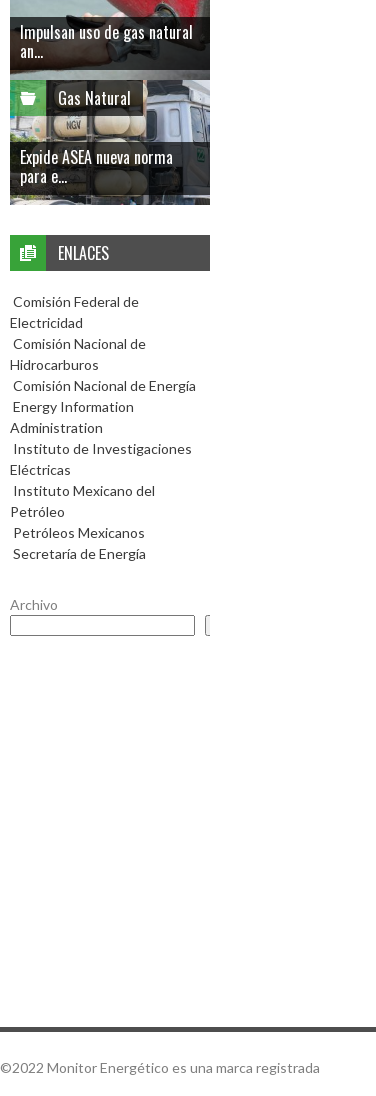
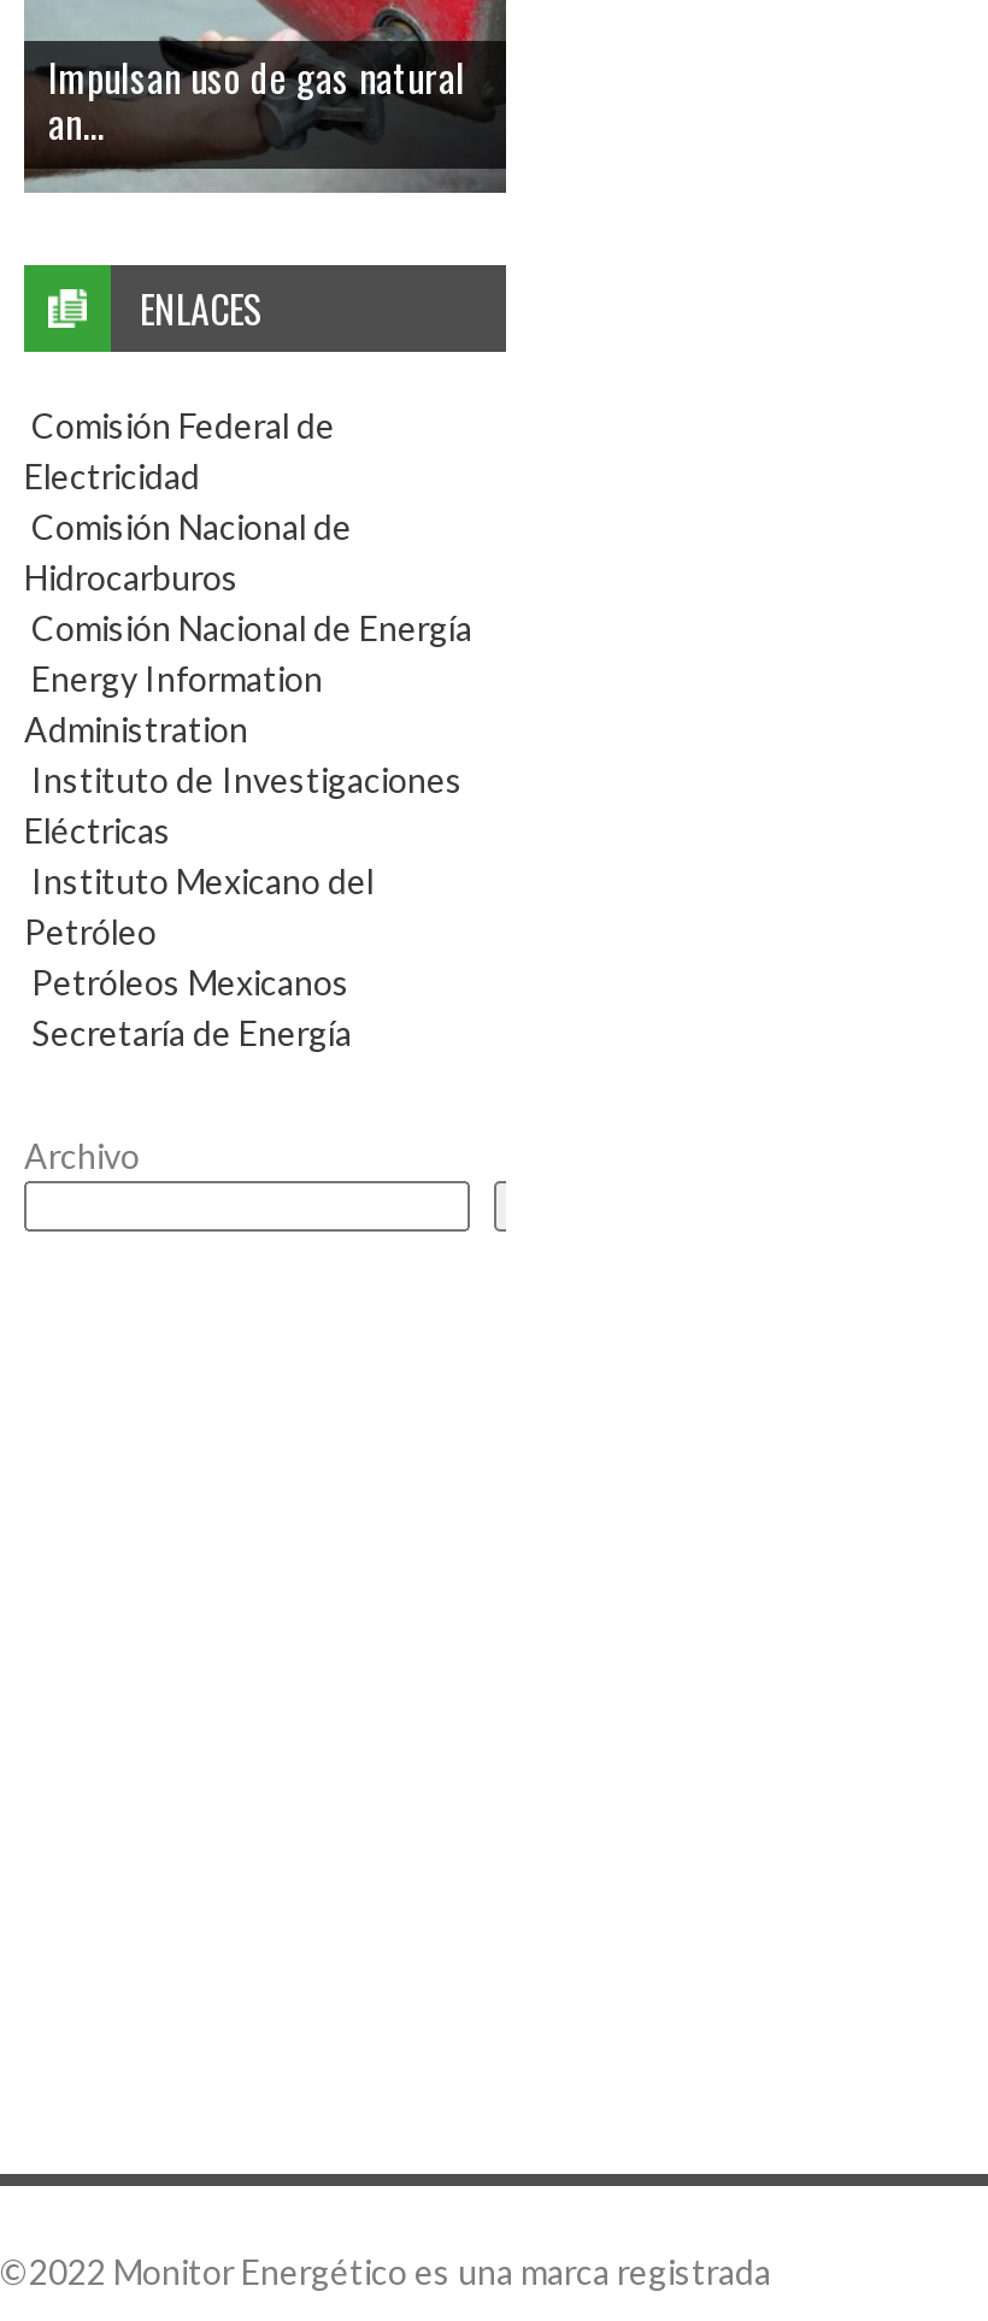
[9,79,210,205] [image] | Gas Natural | Expide ASEA nueva norma | para e... -> none

